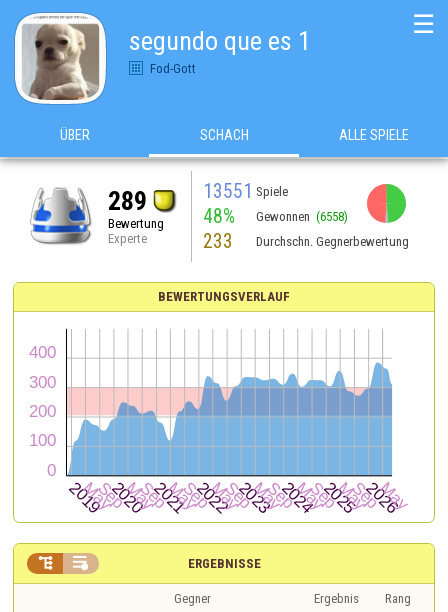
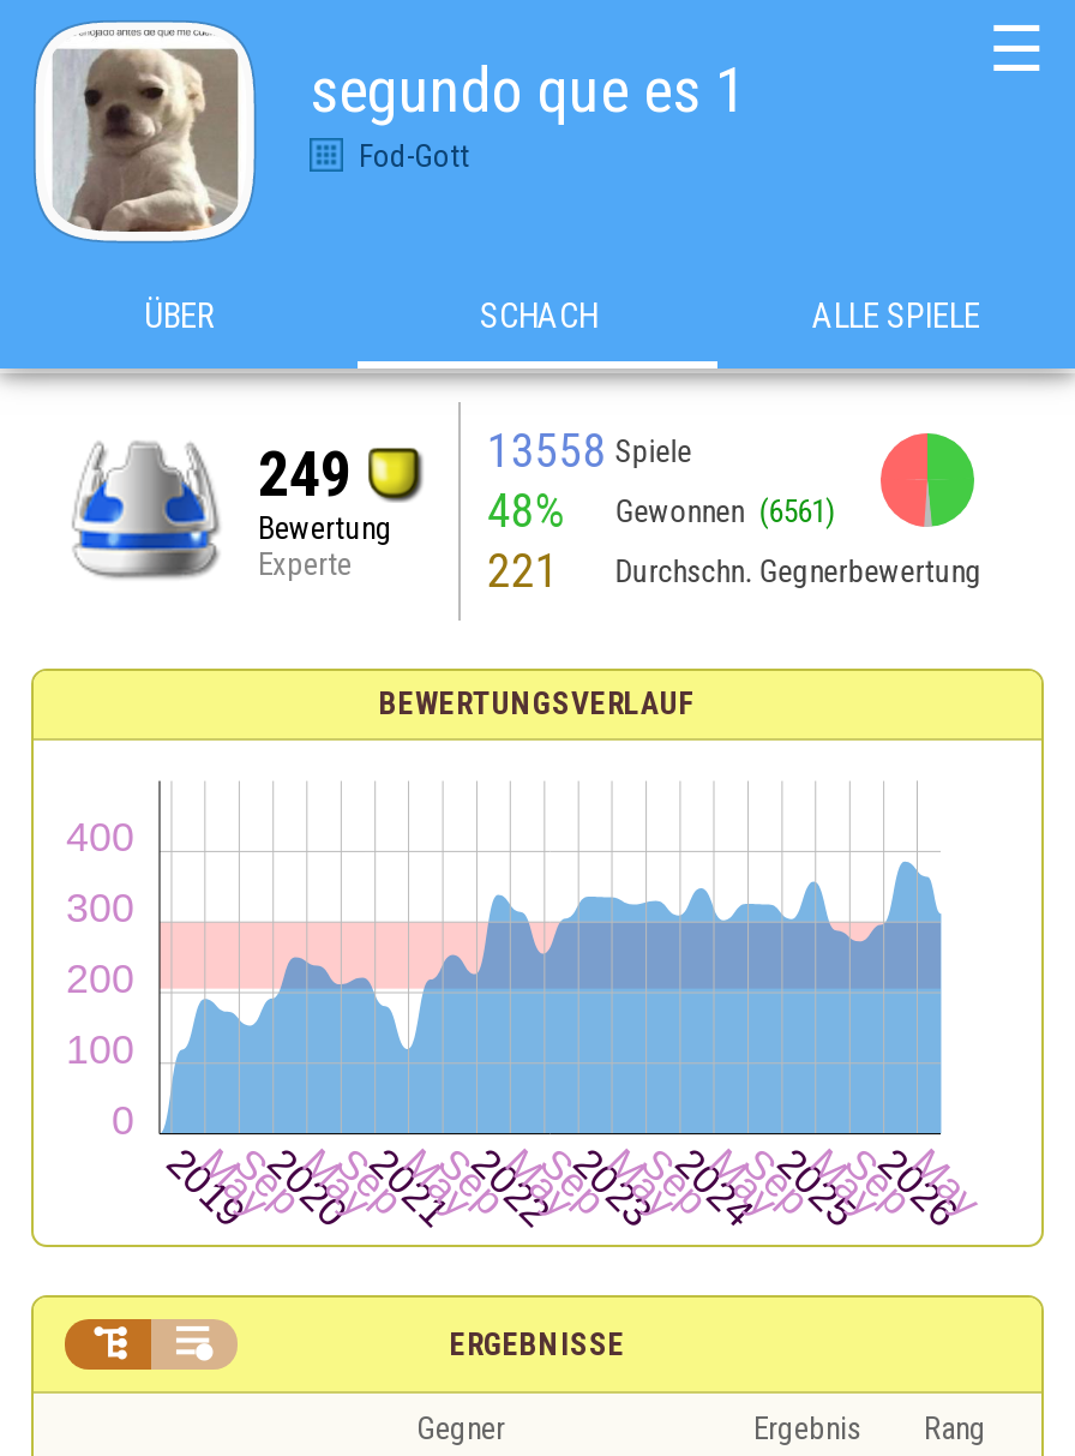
[203,179,288,202] 13551 Spiele -> [487,423,692,478] 13558 Spiele
[107,185,146,215] 289 -> [258,437,352,509] 249
[203,204,348,227] 48% Gewonnen (6558) -> [487,483,835,538] 48% Gewonnen (6561)
[203,229,409,252] 233 Durchschn. Gegnerbewertung -> [487,543,982,598] 221 Durchschn. Gegnerbewertung

